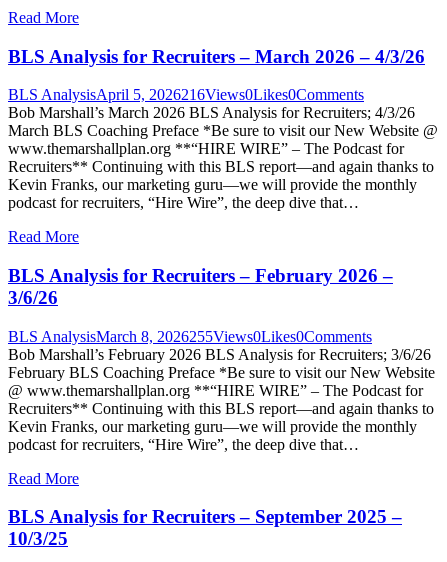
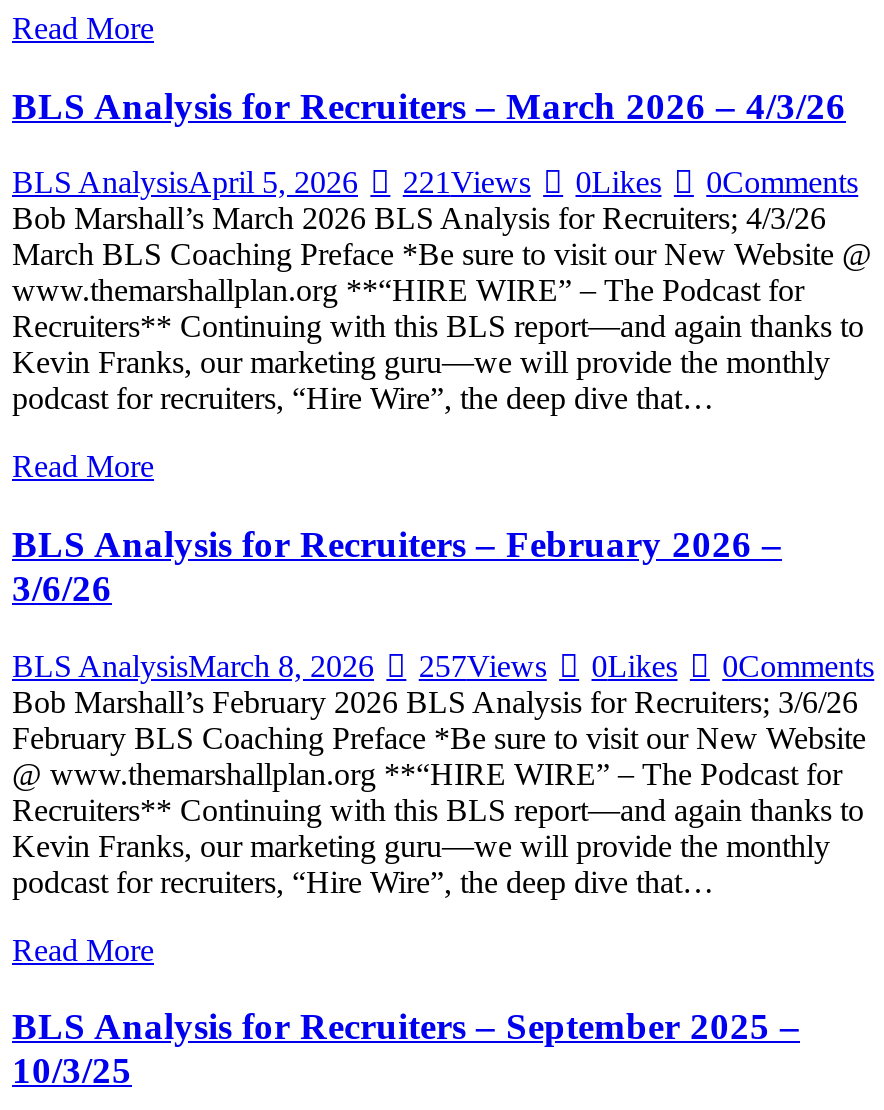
[8,86,364,103] BLS AnalysisApril 5, 2026216Views0Likes0Comments -> [12,166,858,200] BLS AnalysisApril 5, 2026 | 221 Views | 0Likes | 0Comments
[8,328,372,345] BLS AnalysisMarch 8, 2026255Views0Likes0Comments -> [12,649,874,683] BLS AnalysisMarch 8, 2026 | 257Views | 0Likes | 0Comments

